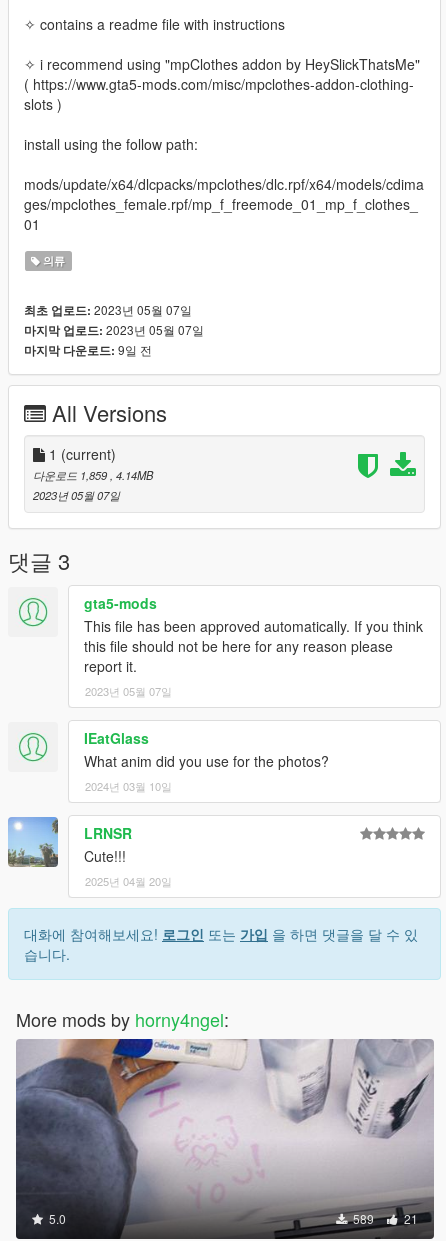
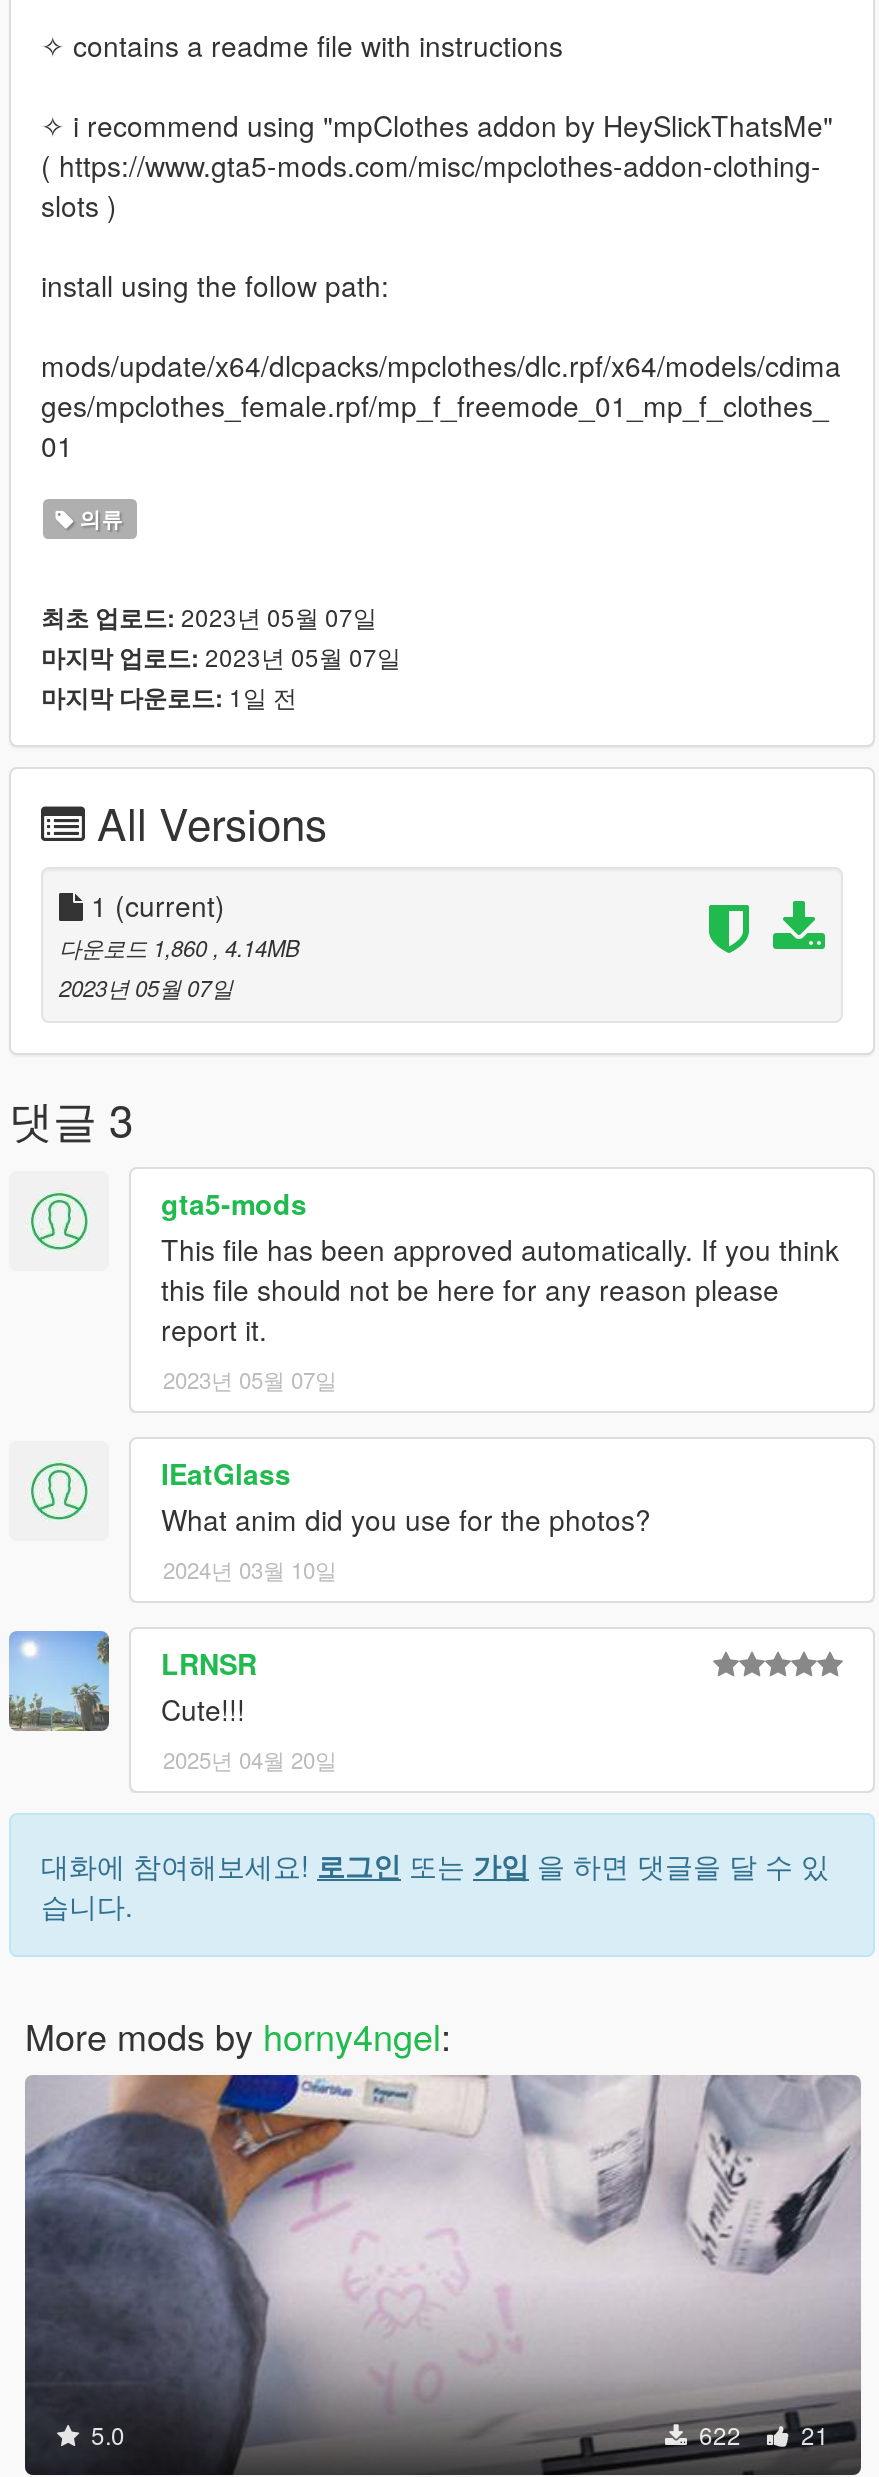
[24,341,152,359] 마지막 다운로드: 9일 전 -> [41,679,297,715] 마지막 다운로드: 1일 전
[33,467,153,483] 다운로드 1,859, 4.14MB -> [59,931,299,963] 다운로드 1,860, 4.14MB
[350,1210,418,1227] 589 21 -> [693,2417,829,2451] 622 21

